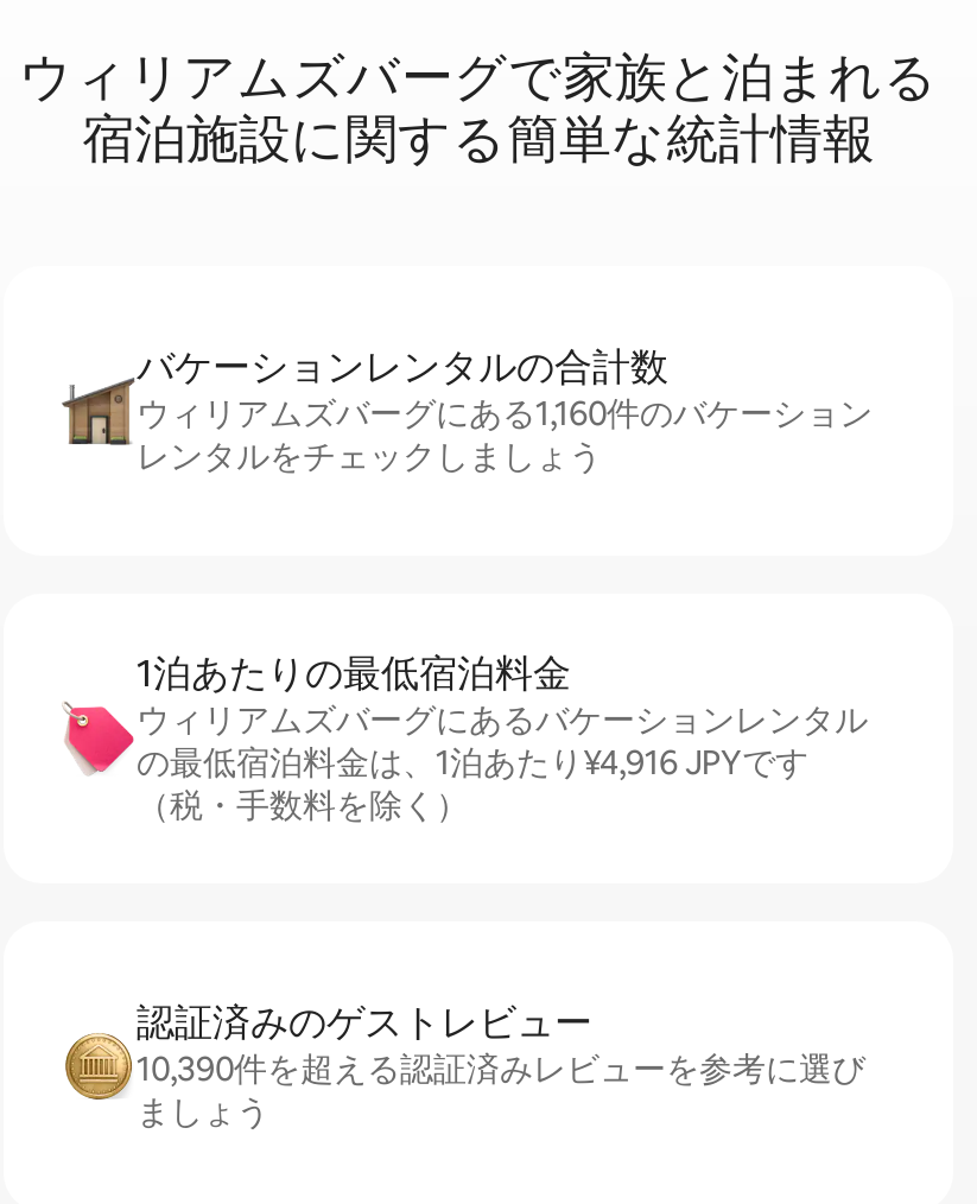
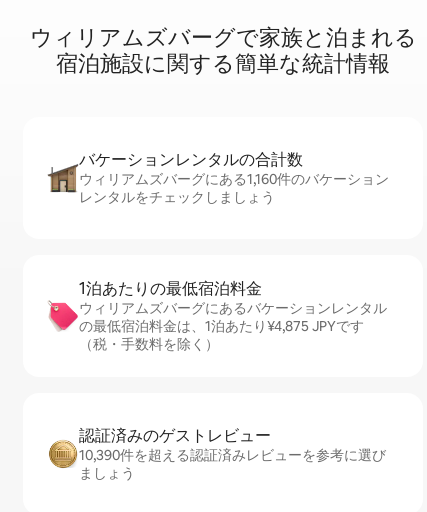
[137,741,808,784] の最低宿泊料金は、1泊あたり¥4,916 JPYです -> [79,317,364,335] の最低宿泊料金は、1泊あたり¥4,875 JPYです

